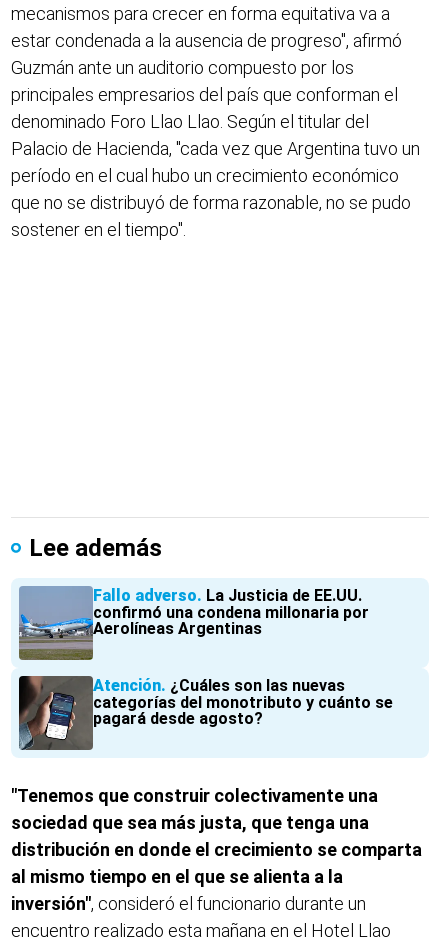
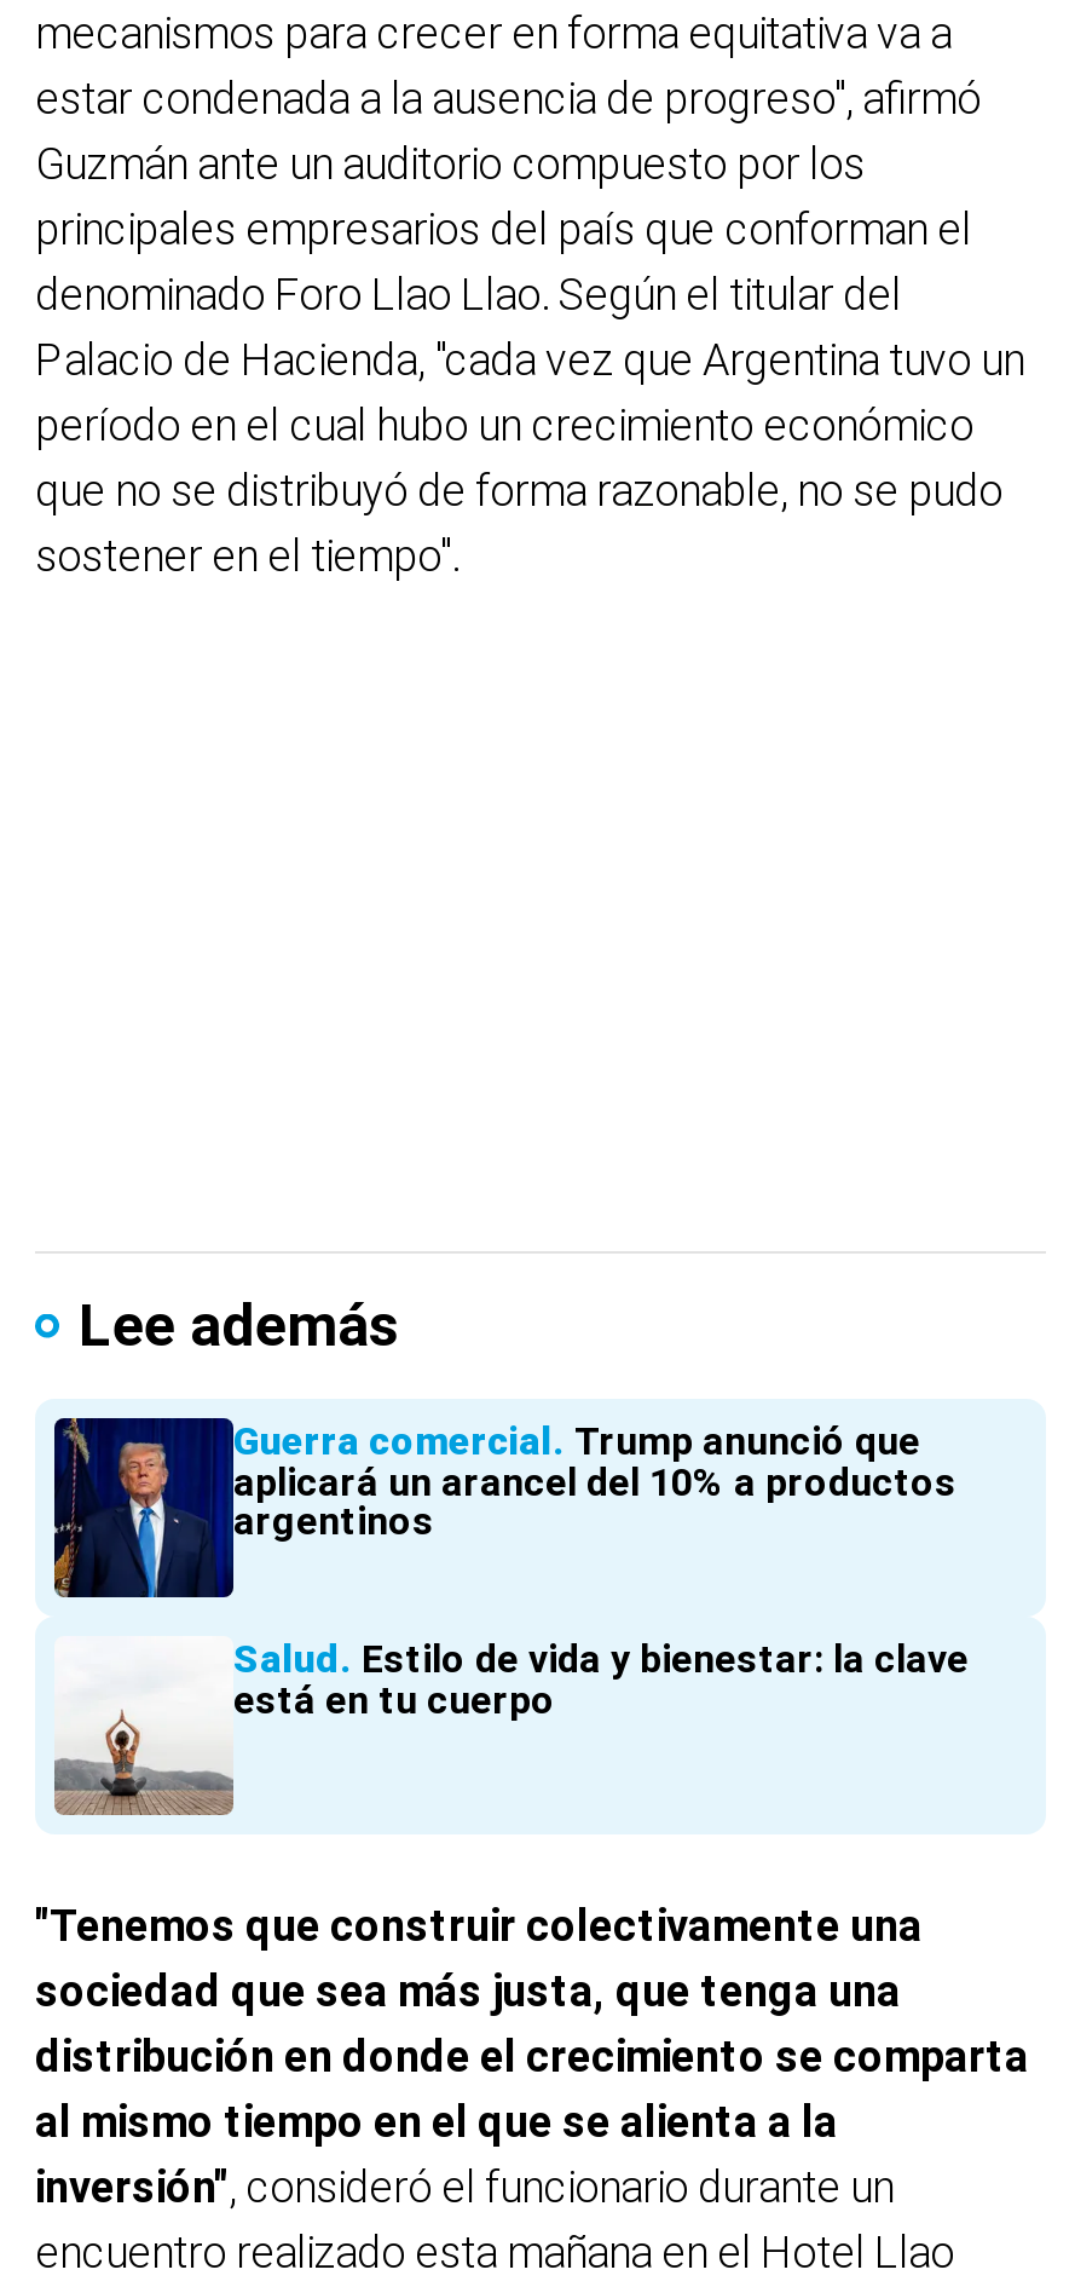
[18,586,369,661] [image] | Fallo adverso La Justicia de EE.UU. | confirmó una condena millonaria por | Aerolíneas Argentinas -> [52,1416,956,1600] [image] | Guerra comercial Trump anunció que | aplicará un arancel del 10% a productos | argentinos
[18,675,393,751] [image] | Atención ¿Cuáles son las nuevas | categorías del monotributo y cuánto se | pagará desde agosto? -> [54,1636,969,1815] [image] | Salud Estilo de vida y bienestar: la clave | está en tu cuerpo

